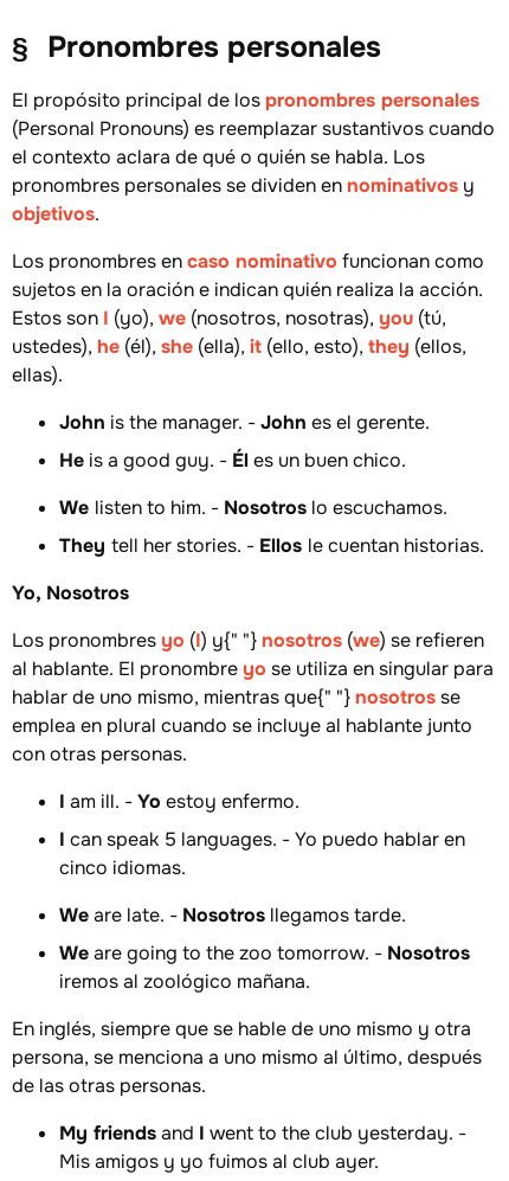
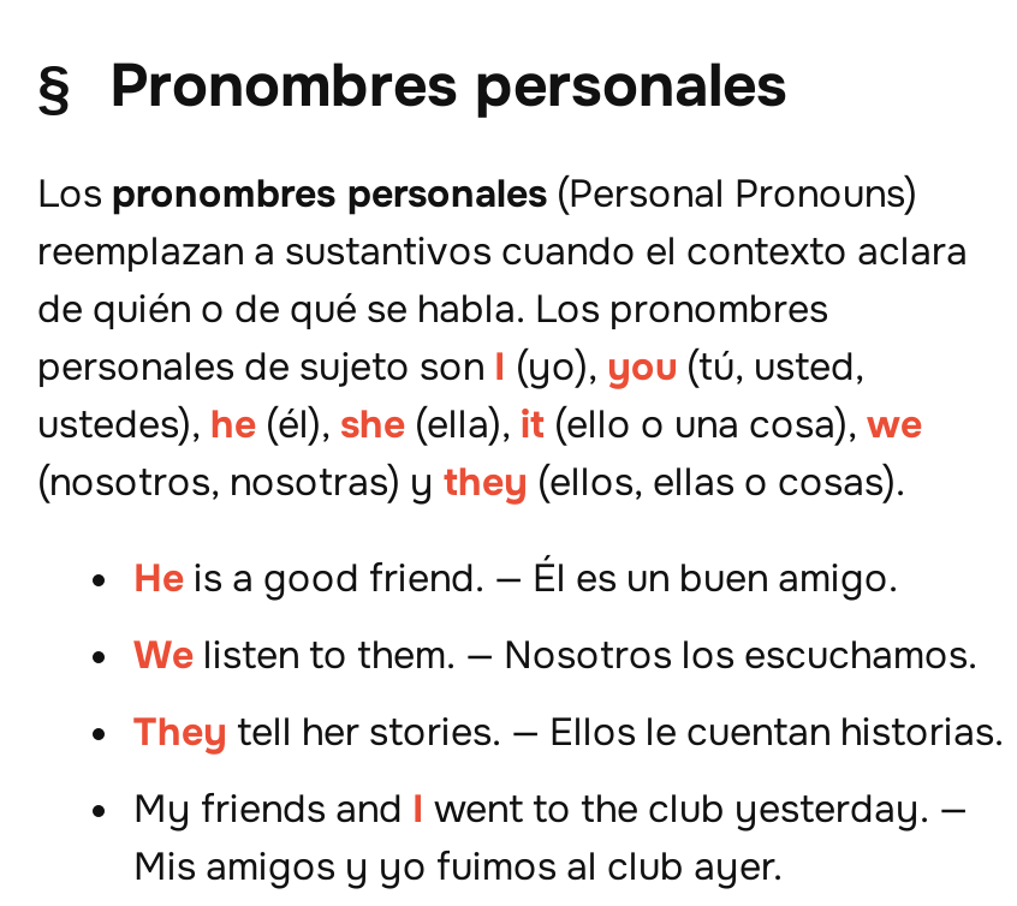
[12,88,495,1145] El propósito principal de los pronombres personales | (Personal Pronouns) es reemplazar sustantivos cuando | el contexto aclara de qué o quién se habla. Los | pronombres personales se dividen en nominativos y | objetivos. | Los pronombres en caso nominativo funcionan como | sujetos en la oración e indican quién realiza la acción. | Estos son I (yo), we (nosotros, nosotras), you (tú, | ustedes), he (él), she (ella), it (ello, esto), they (ellos, | ellas). | John is the manager. - John es el gerente. | He is a good guy. - Él es un buen chico. | We listen to him. - Nosotros lo escuchamos. | They tell her stories. - Ellos le cuentan historias. | Yo, Nosotros | Los pronombres yo (I) y{" "} nosotros (we) se refieren | al hablante. El pronombre yo se utiliza en singular para | hablar de uno mismo, mientras que{" "} nosotros se | emplea en plural cuando se incluye al hablante junto | con otras personas. | I am ill. - Yo estoy enfermo. | I can speak 5 languages. - Yo puedo hablar en | cinco idiomas. | We are late. - Nosotros llegamos tarde. | We are going to the zoo tomorrow. - Nosotros | iremos al zoológico mañana. | En inglés, siempre que se hable de uno mismo y otra | persona, se menciona a uno mismo al último, después | de las otras personas. | My friends and I went to the club yesterday. - -> [37,168,1004,834] Los pronombres personales (Personal Pronouns) | reemplazan a sustantivos cuando el contexto aclara | de quién o de qué se habla. Los pronombres | personales de sujeto son I (yo), you (tú, usted, | ustedes), he (él), she (ella), it (ello o una cosa), we | (nosotros, nosotras) y they (ellos, ellas o cosas). | He is a good friend. — Él es un buen amigo. | We listen to them. — Nosotros los escuchamos. | They tell her stories. — Ellos le cuentan historias. | My friends and I went to the club yesterday. —

